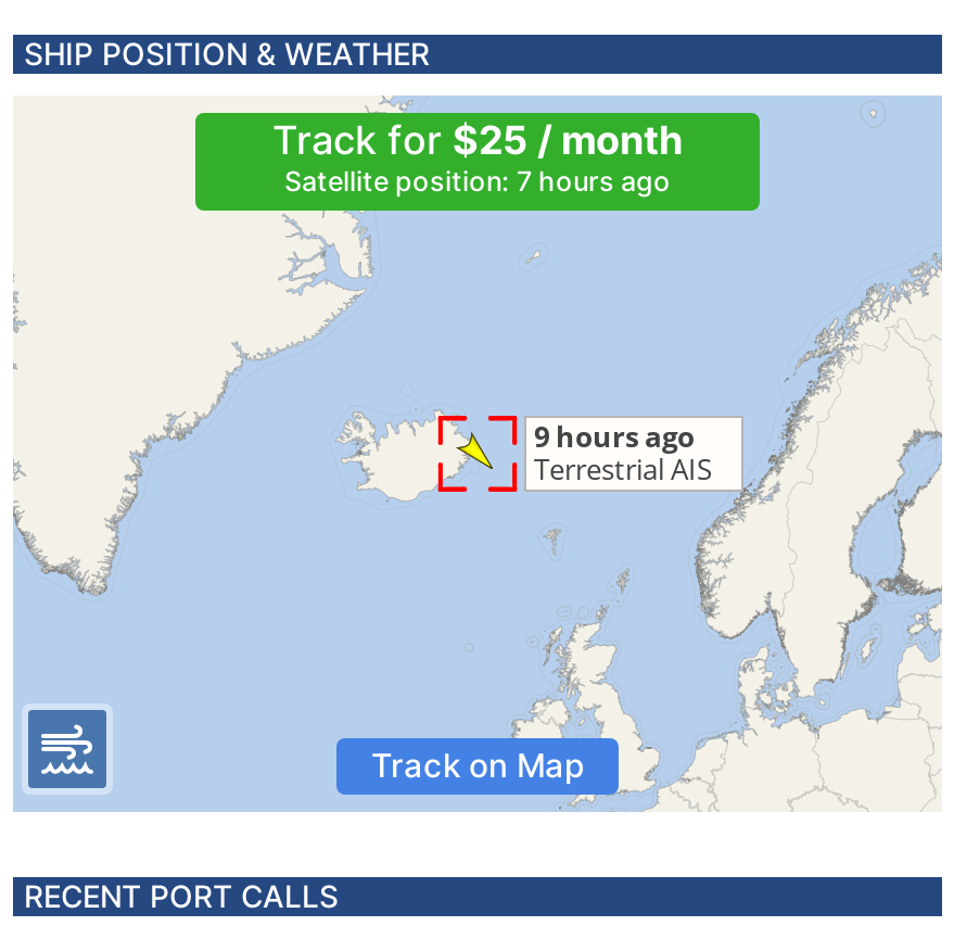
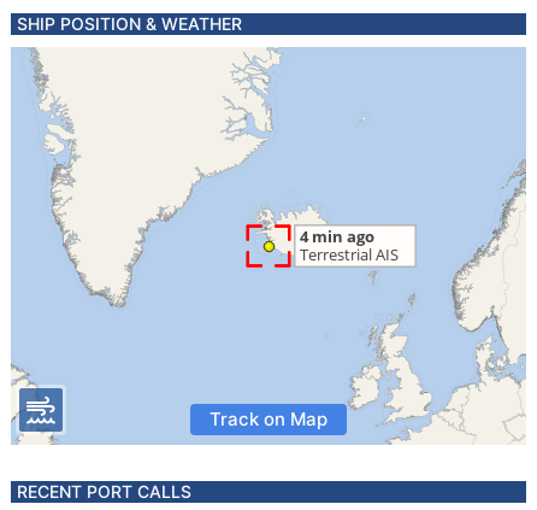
[13,96,942,812] [image] -> [11,47,526,445] [image]
[272,117,683,198] Track for $25 / month | Satellite position: 7 hours ago -> none

